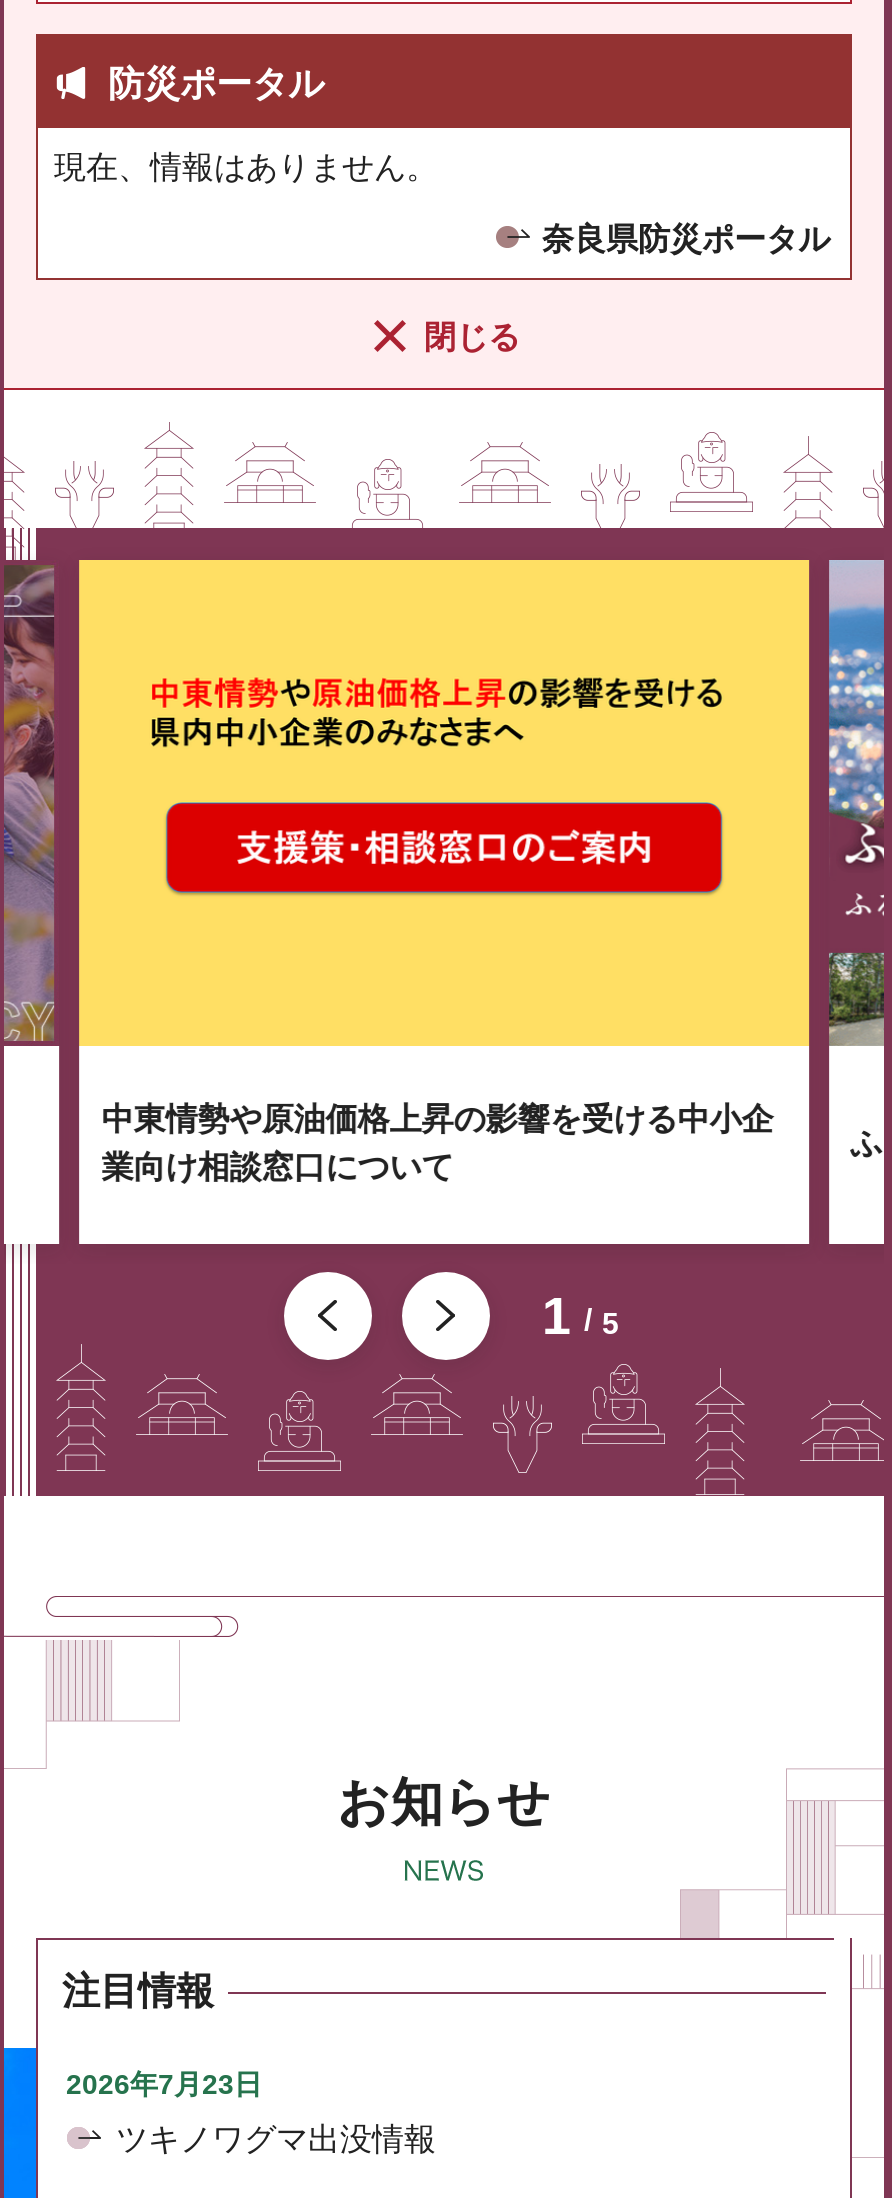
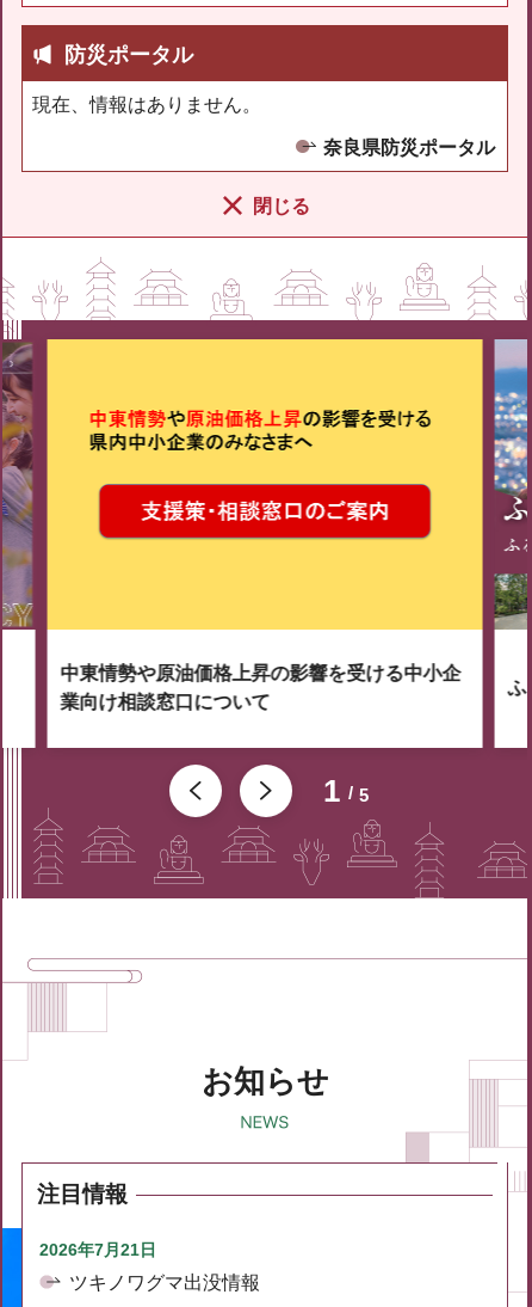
[66,2068,262,2100] 2026年7月23日 -> [39,1240,156,1259] 2026年7月21日

